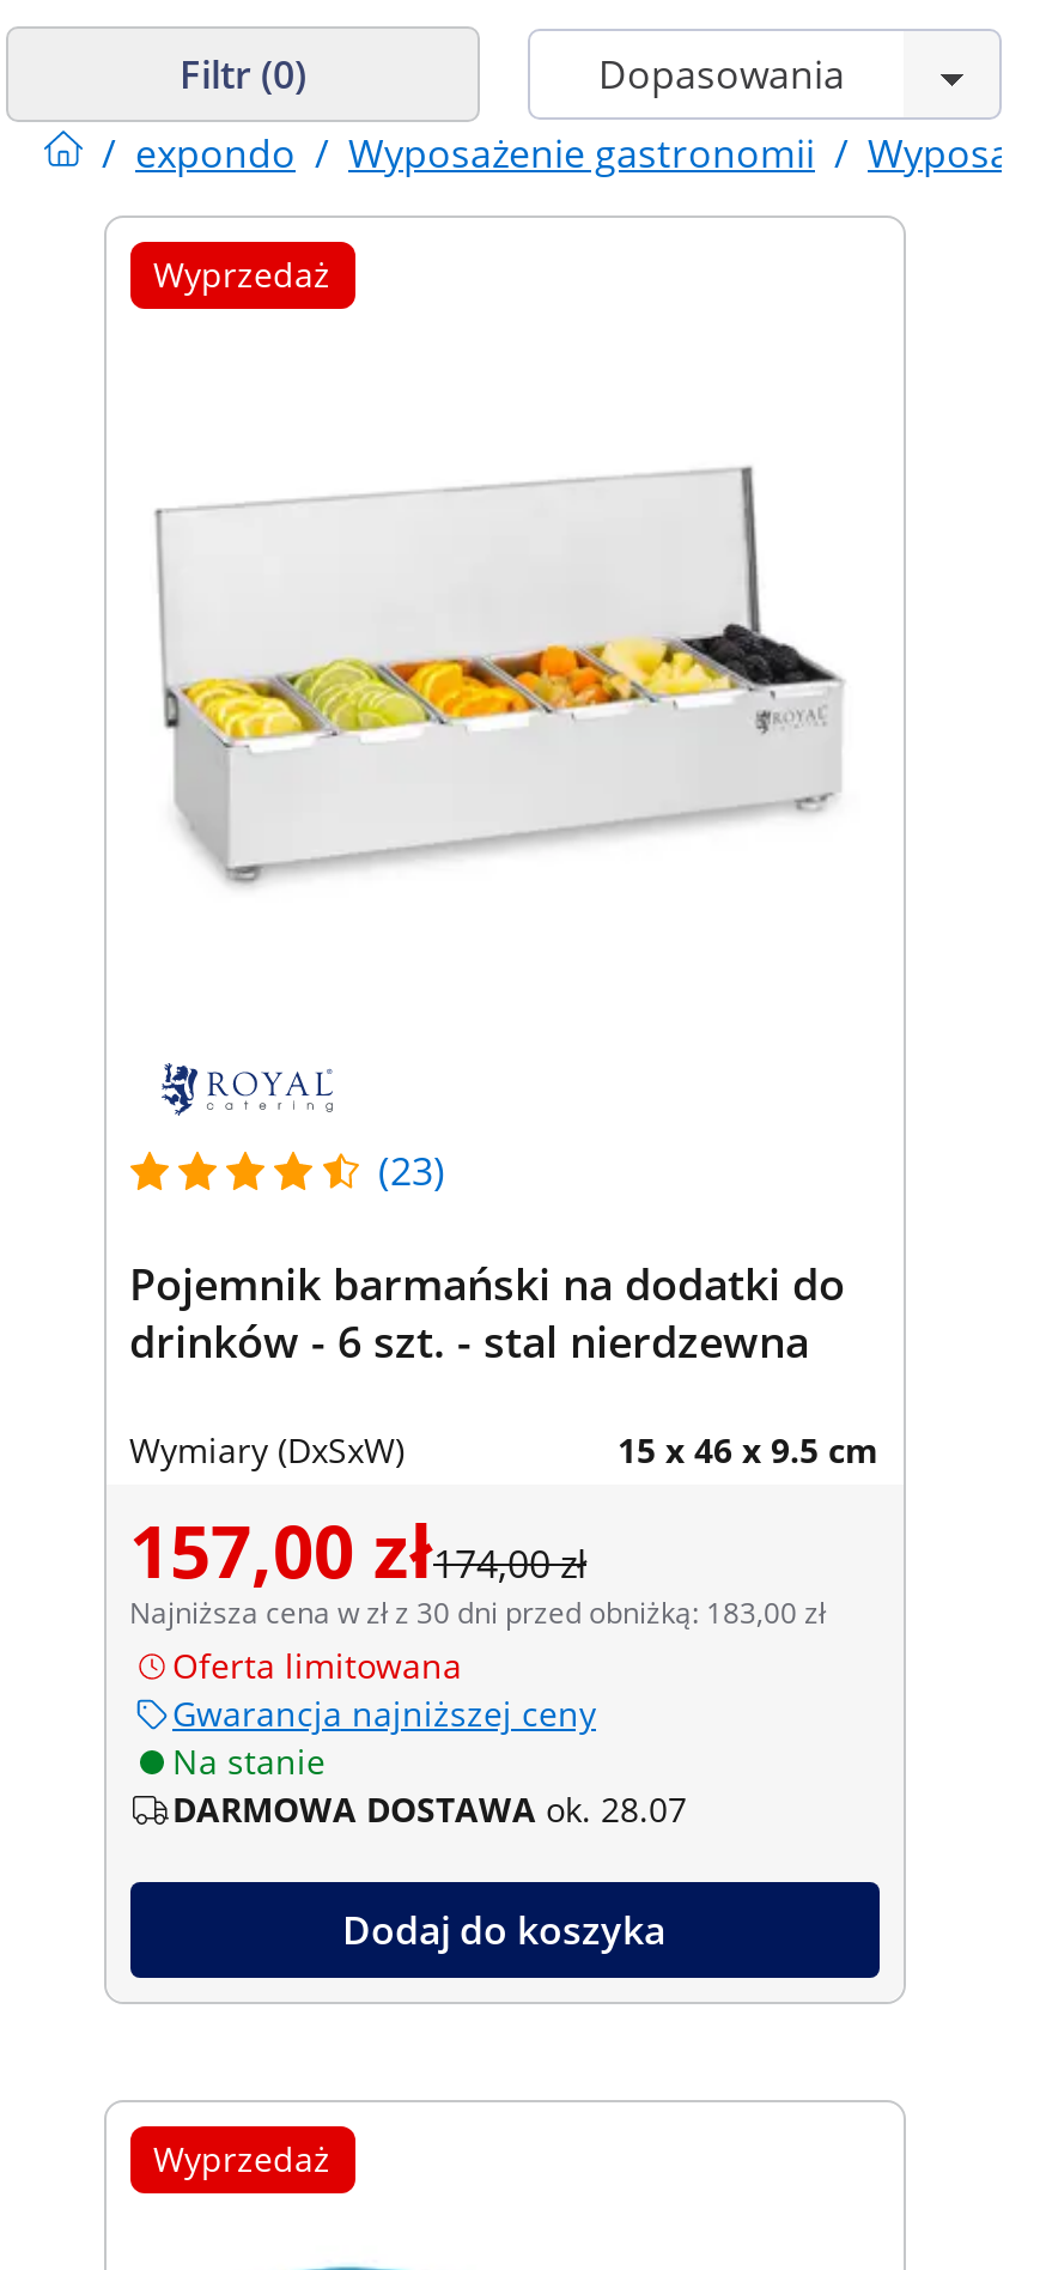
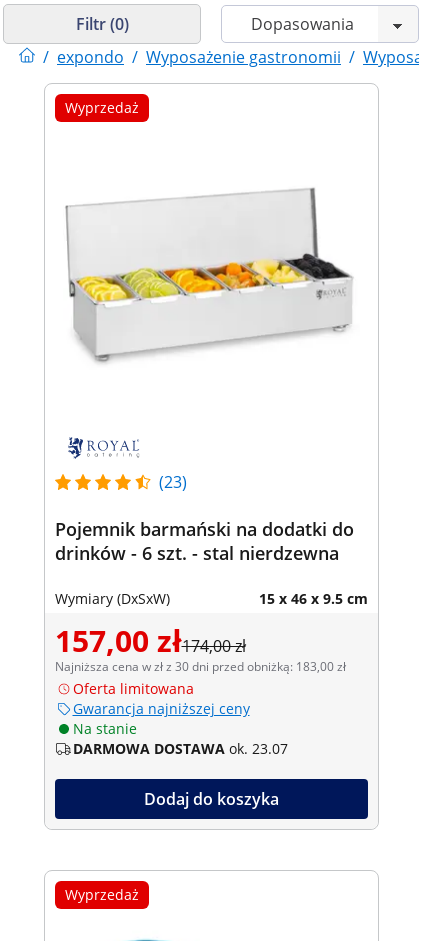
[172,1785,687,1831] DARMOWA DOSTAWA ok. 28.07 -> [72,739,287,758] DARMOWA DOSTAWA ok. 23.07

